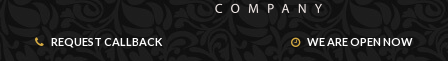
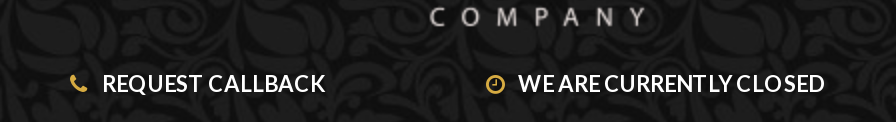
[305,35,413,48] WE ARE OPEN NOW -> [514,70,826,96] WE ARE CURRENTLY CLOSED

